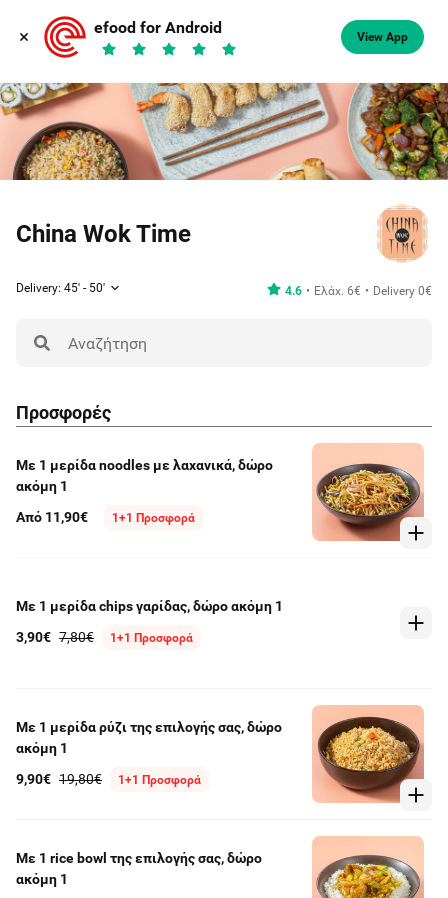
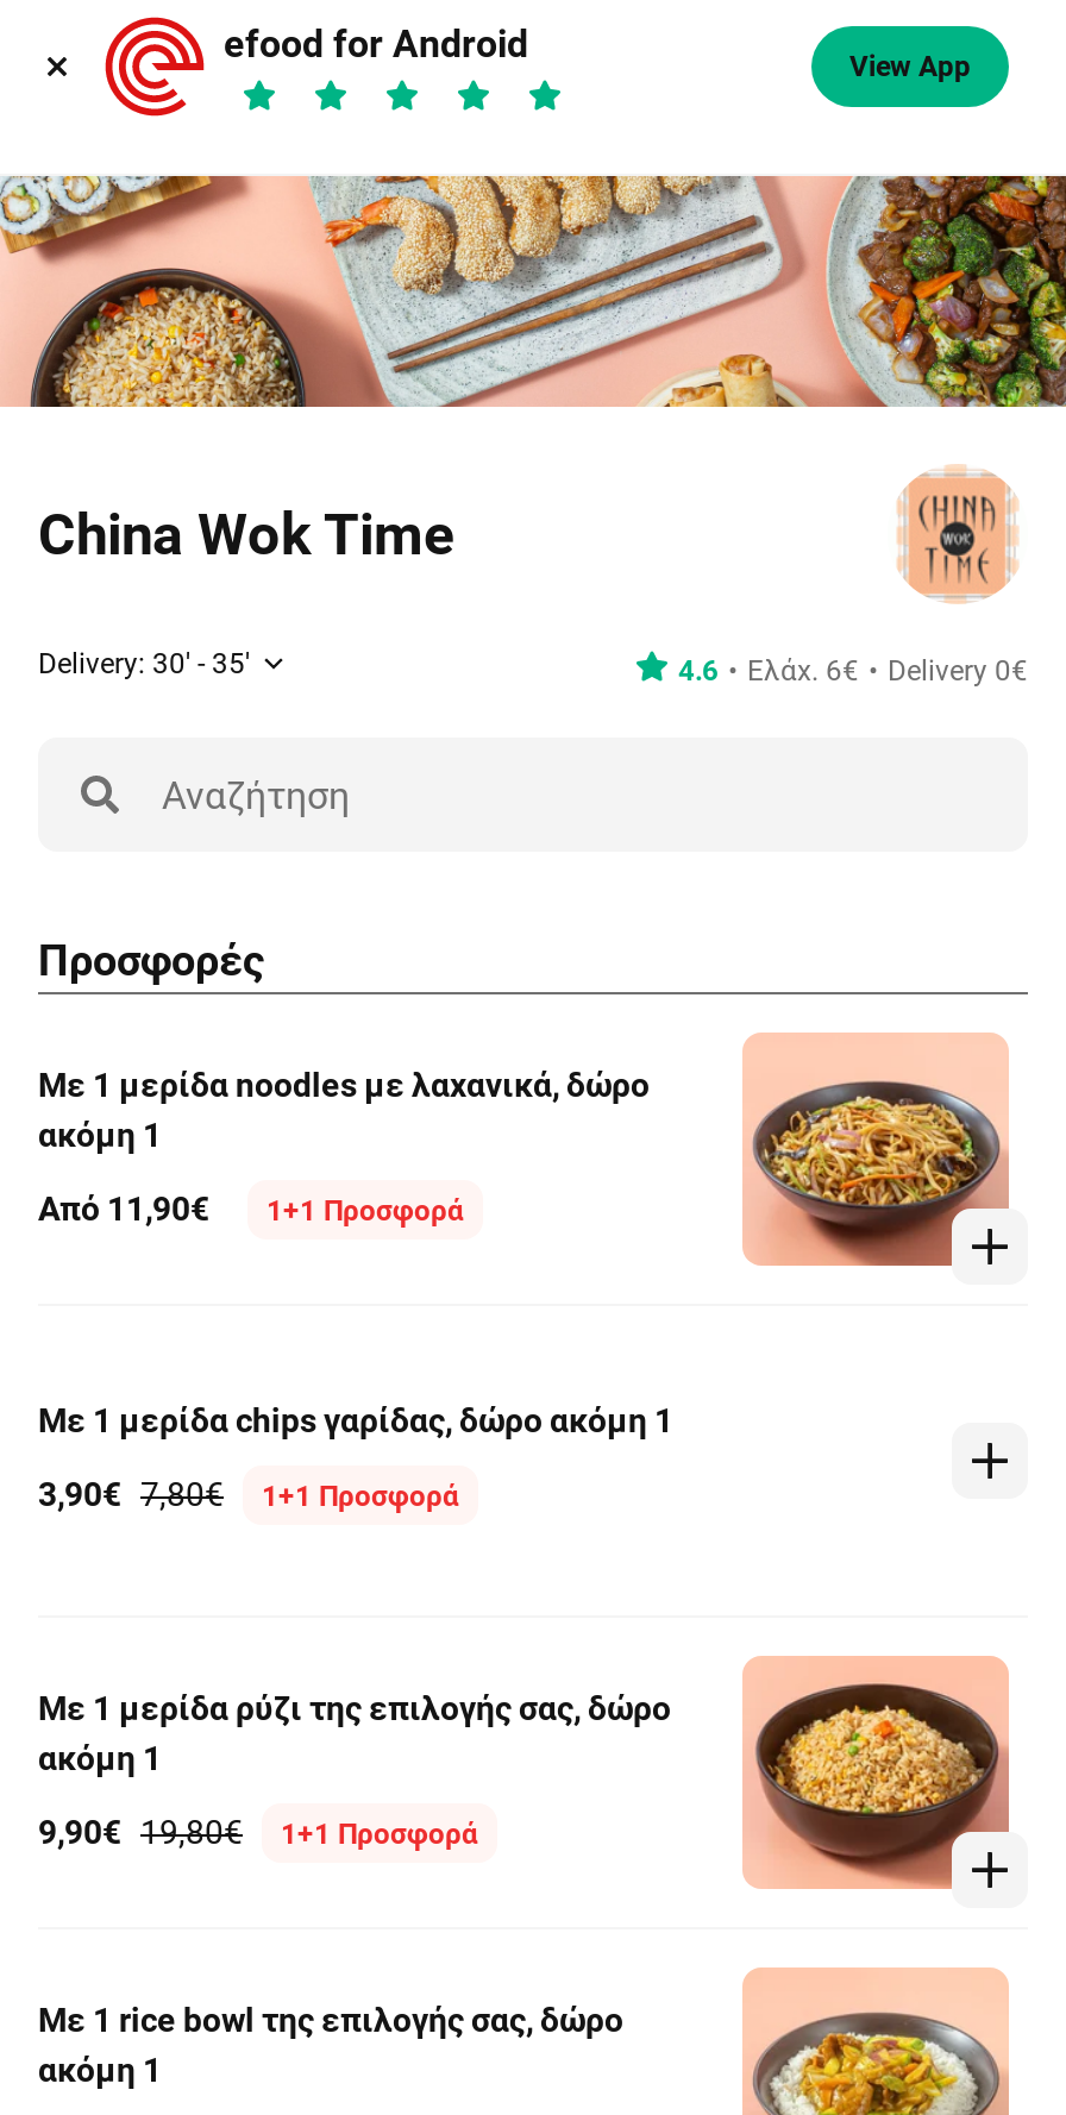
[16,281,105,295] Delivery: 45' - 50' -> [38,647,250,680] Delivery: 30' - 35'

